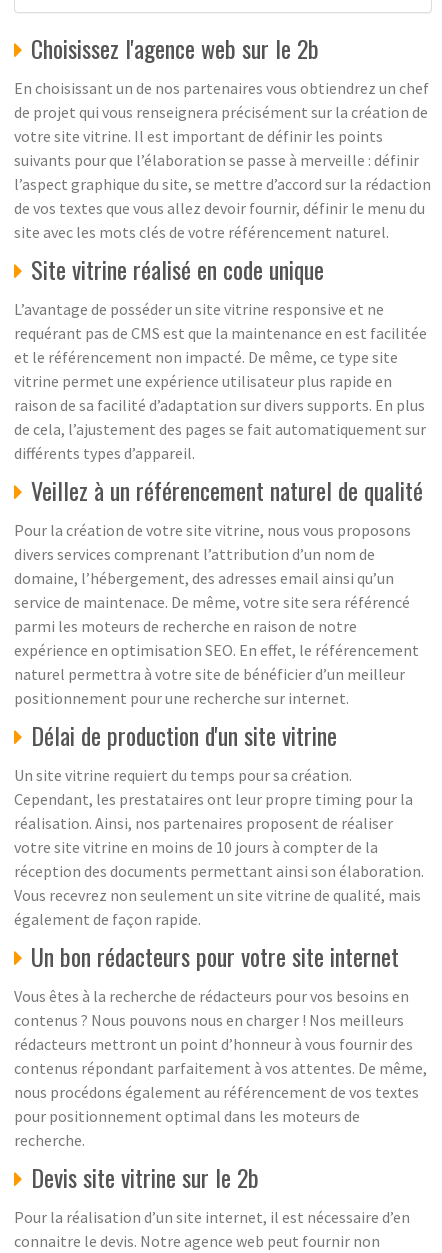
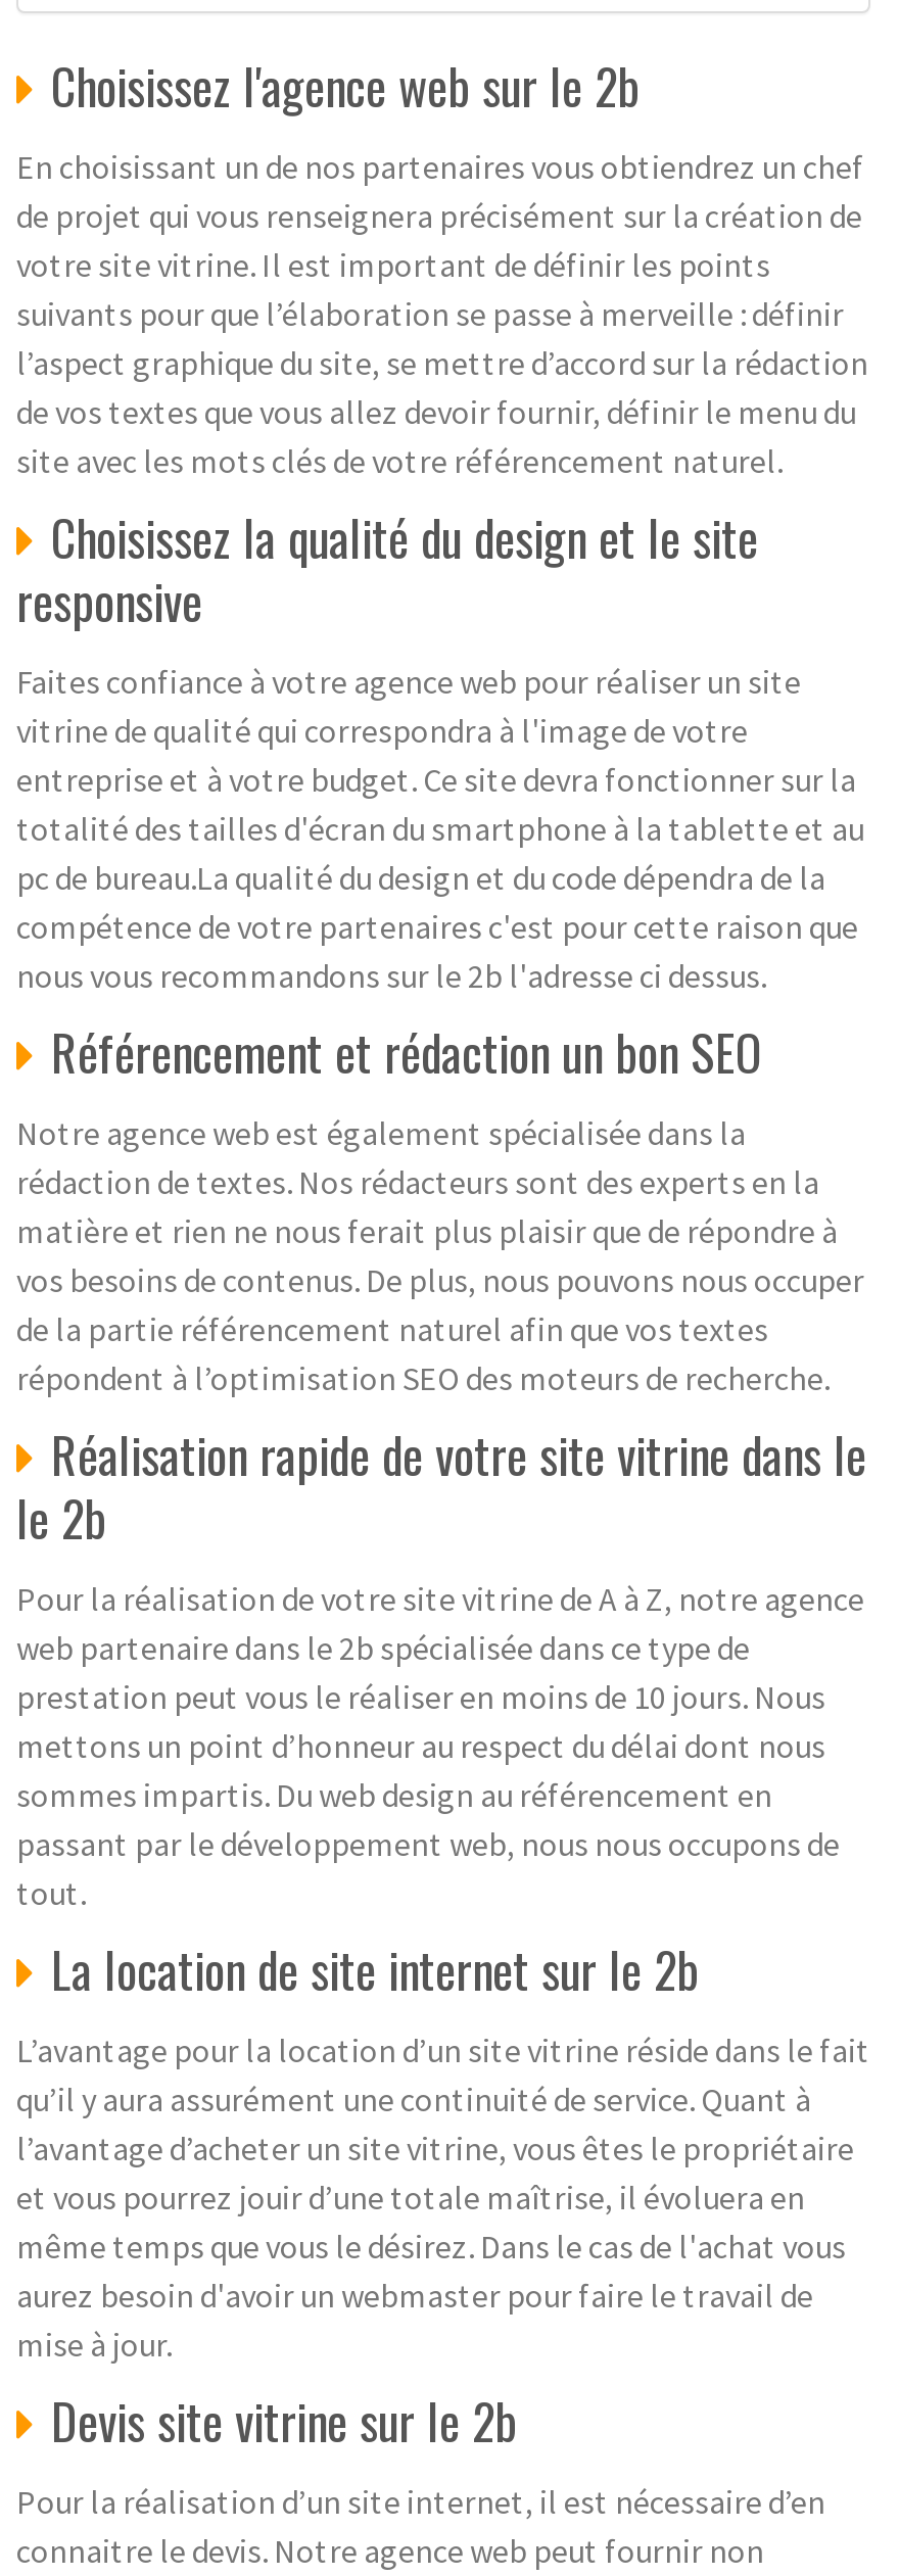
[14,251,427,1150] Site vitrine réalisé en code unique | L’avantage de posséder un site vitrine responsive et ne | requérant pas de CMS est que la maintenance en est facilitée | et le référencement non impacté. De même, ce type site | vitrine permet une expérience utilisateur plus rapide en | raison de sa facilité d’adaptation sur divers supports. En plus | de cela, l’ajustement des pages se fait automatiquement sur | différents types d’appareil. | Veillez à un référencement naturel de qualité | Pour la création de votre site vitrine, nous vous proposons | divers services comprenant l’attribution d’un nom de | domaine, l’hébergement, des adresses email ainsi qu’un | service de maintenace. De même, votre site sera référencé | parmi les moteurs de recherche en raison de notre | expérience en optimisation SEO. En effet, le référencement | naturel permettra à votre site de bénéficier d’un meilleur | positionnement pour une recherche sur internet. | Délai de production d'un site vitrine | Un site vitrine requiert du temps pour sa création. | Cependant, les prestataires ont leur propre timing pour la | réalisation. Ainsi, nos partenaires proposent de réaliser | votre site vitrine en moins de 10 jours à compter de la | réception des documents permettant ainsi son élaboration. | Vous recevrez non seulement un site vitrine de qualité, mais | également de façon rapide. | Un bon rédacteurs pour votre site internet | Vous êtes à la recherche de rédacteurs pour vos besoins en | contenus ? Nous pouvons nous en charger ! Nos meilleurs | rédacteurs mettront un point d’honneur à vous fournir des | contenus répondant parfaitement à vos attentes. De même, | nous procédons également au référencement de vos textes | pour positionnement optimal dans les moteurs de | recherche. -> [16,500,870,2365] Choisissez la qualité du design et le site | responsive | Faites confiance à votre agence web pour réaliser un site | vitrine de qualité qui correspondra à l'image de votre | entreprise et à votre budget. Ce site devra fonctionner sur la | totalité des tailles d'écran du smartphone à la tablette et au | pc de bureau.La qualité du design et du code dépendra de la | compétence de votre partenaires c'est pour cette raison que | nous vous recommandons sur le 2b l'adresse ci dessus. | Référencement et rédaction un bon SEO | Notre agence web est également spécialisée dans la | rédaction de textes. Nos rédacteurs sont des experts en la | matière et rien ne nous ferait plus plaisir que de répondre à | vos besoins de contenus. De plus, nous pouvons nous occuper | de la partie référencement naturel afin que vos textes | répondent à l’optimisation SEO des moteurs de recherche. | Réalisation rapide de votre site vitrine dans le | le 2b | Pour la réalisation de votre site vitrine de A à Z, notre agence | web partenaire dans le 2b spécialisée dans ce type de | prestation peut vous le réaliser en moins de 10 jours. Nous | mettons un point d’honneur au respect du délai dont nous | sommes impartis. Du web design au référencement en | passant par le développement web, nous nous occupons de | tout. | La location de site internet sur le 2b | L’avantage pour la location d’un site vitrine réside dans le fait | qu’il y aura assurément une continuité de service. Quant à | l’avantage d’acheter un site vitrine, vous êtes le propriétaire | et vous pourrez jouir d’une totale maîtrise, il évoluera en | même temps que vous le désirez. Dans le cas de l'achat vous | aurez besoin d'avoir un webmaster pour faire le travail de | mise à jour.

